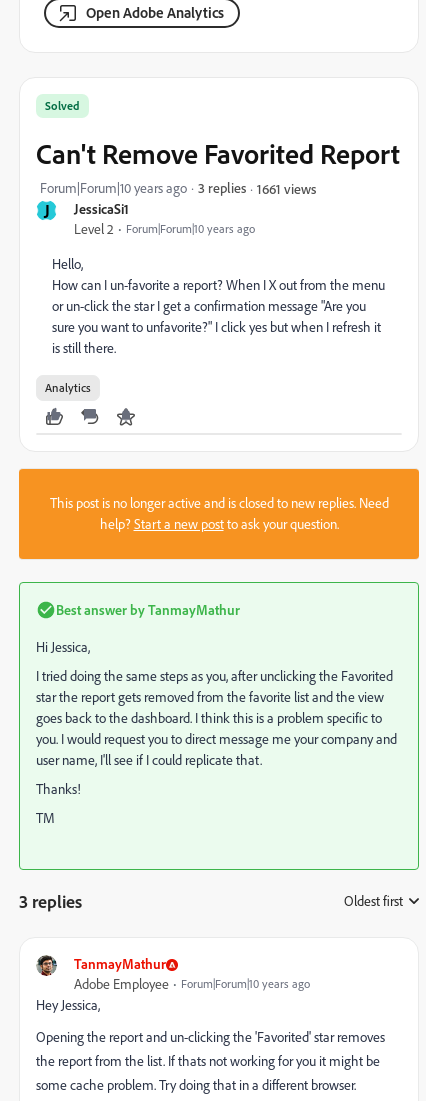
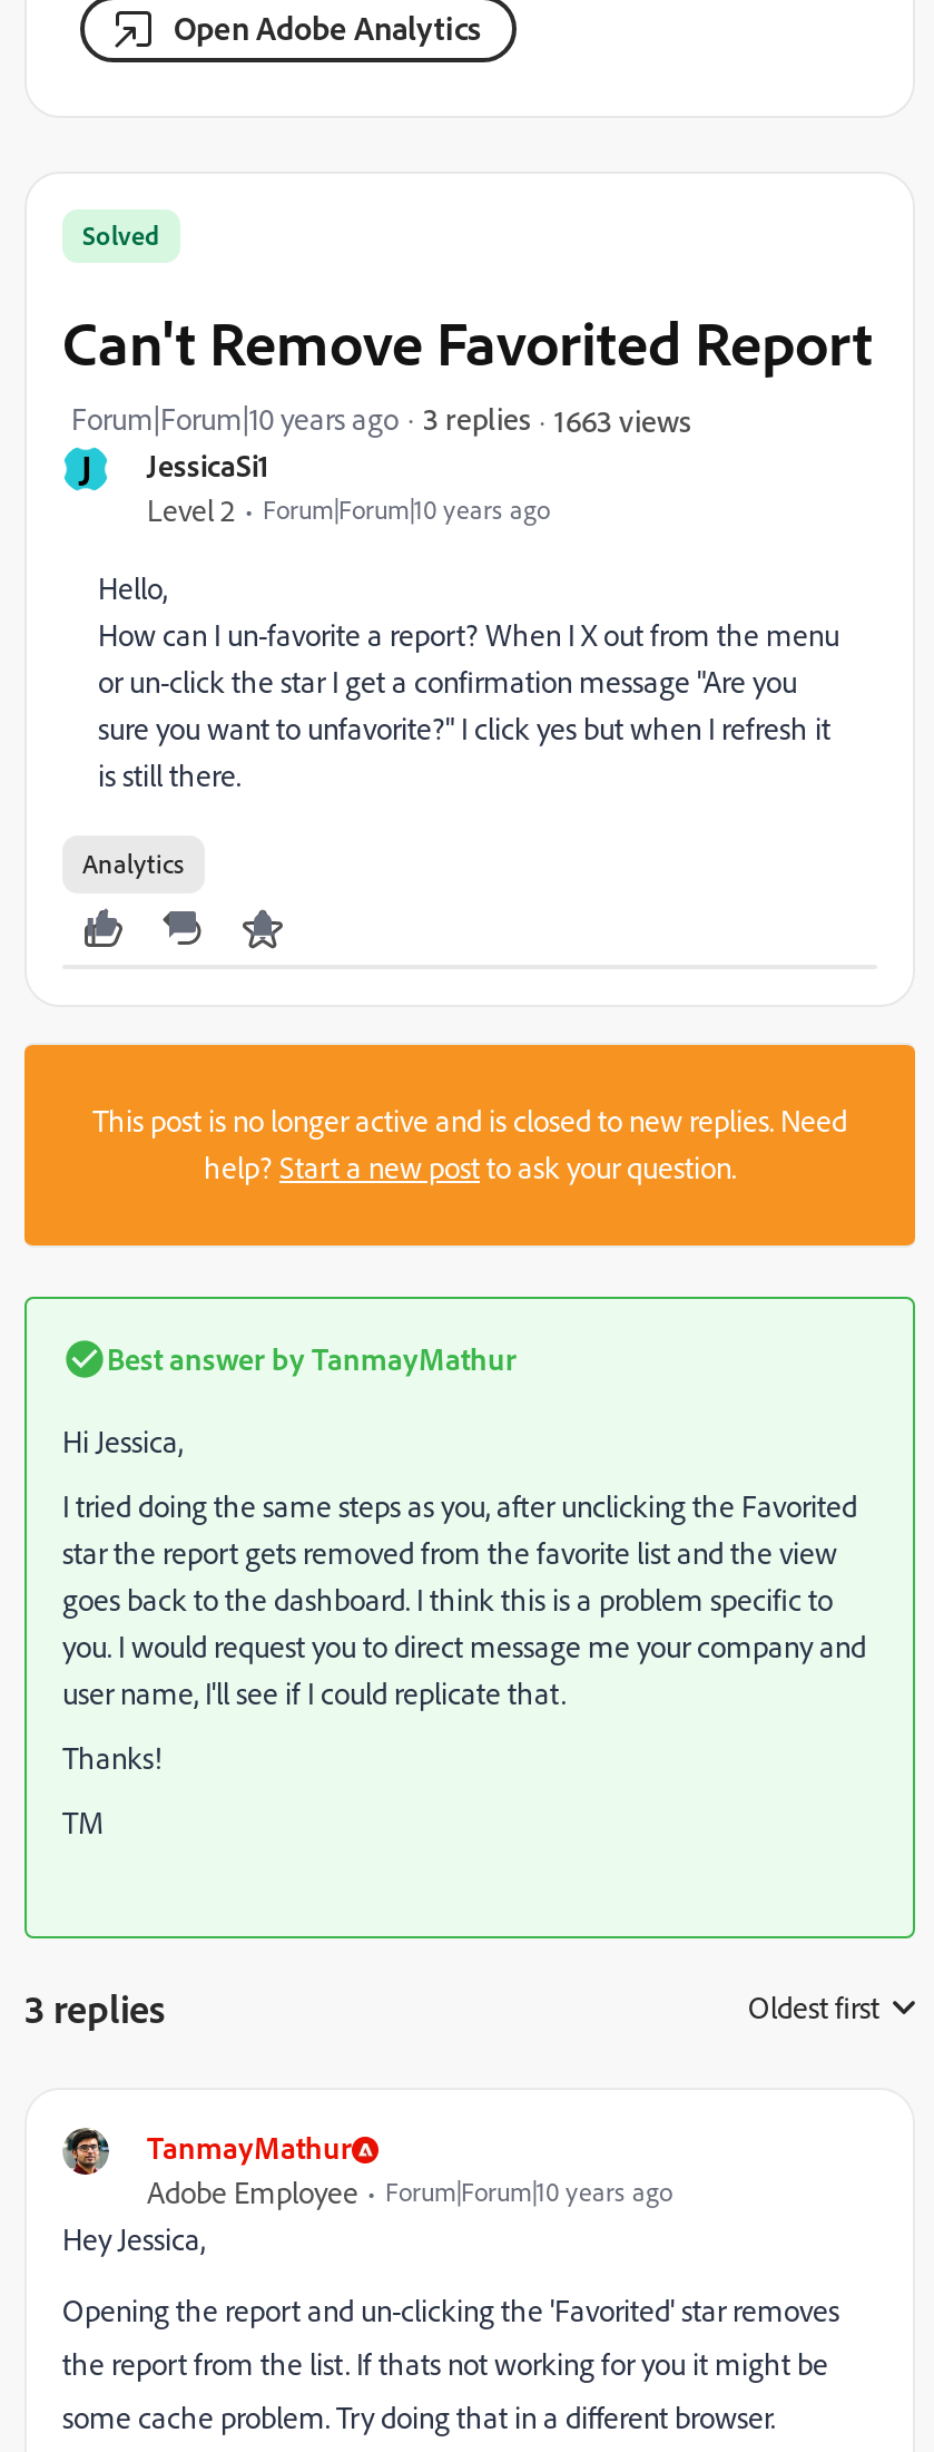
[257,179,316,196] 1661 views -> [554,400,690,438] 1663 views

